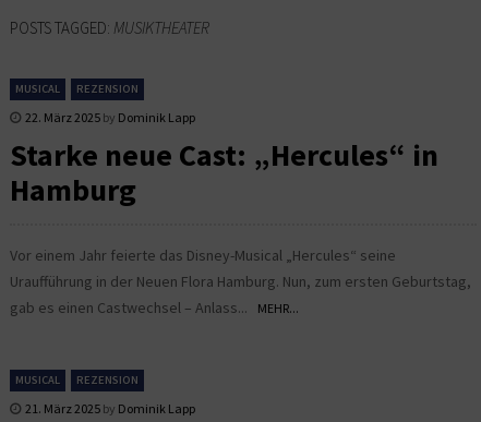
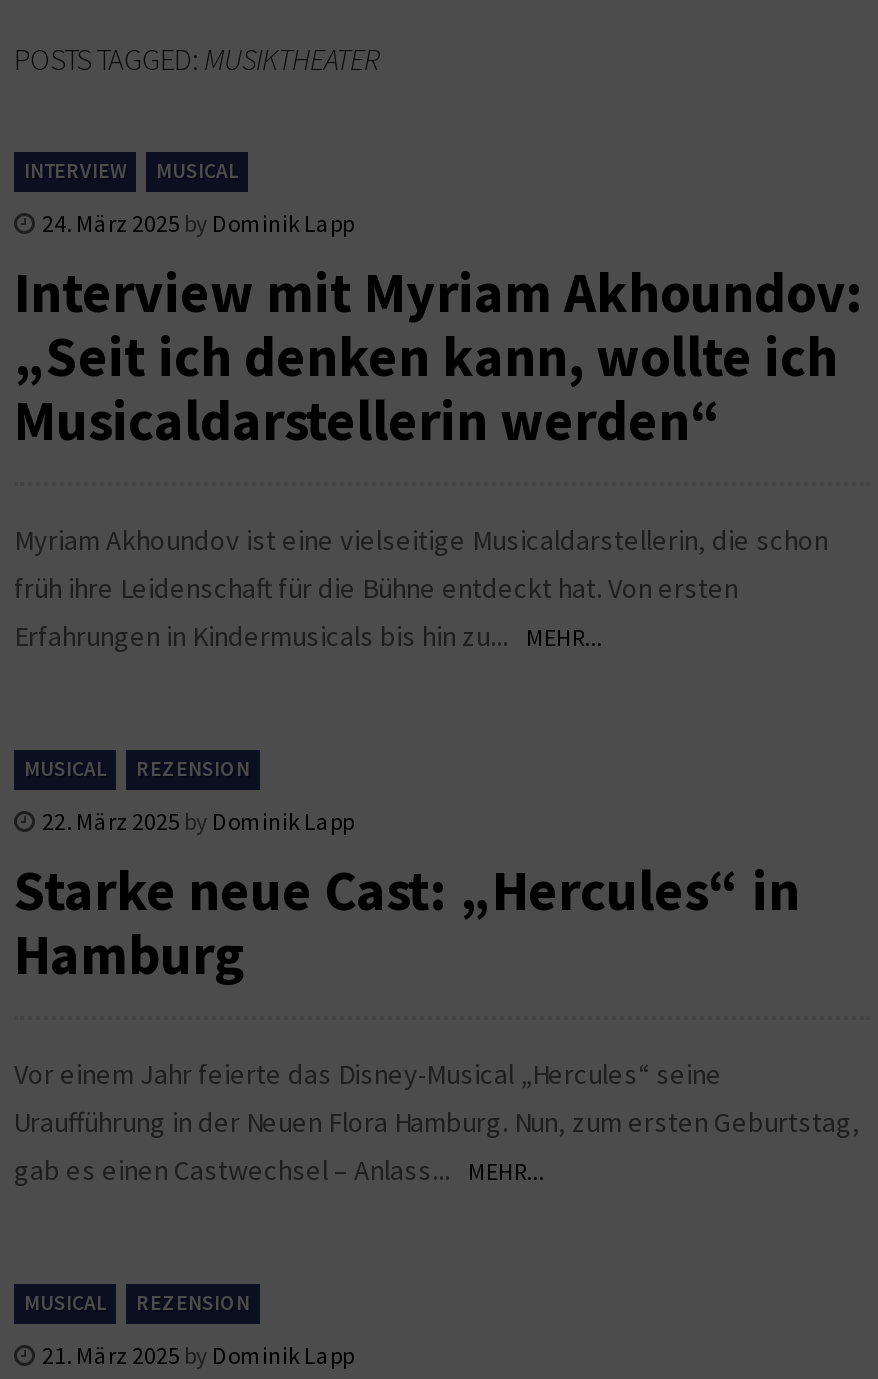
none -> [14,158,864,654] INTERVIEW | MUSICAL | 24. März 2025 by Dominik Lapp | Interview mit Myriam Akhoundov: | „Seit ich denken kann, wollte ich | Musicaldarstellerin werden“ | Myriam Akhoundov ist eine vielseitige Musicaldarstellerin, die schon | früh ihre Leidenschaft für die Bühne entdeckt hat. Von ersten | Erfahrungen in Kindermusicals bis hin zu... MEHR...

